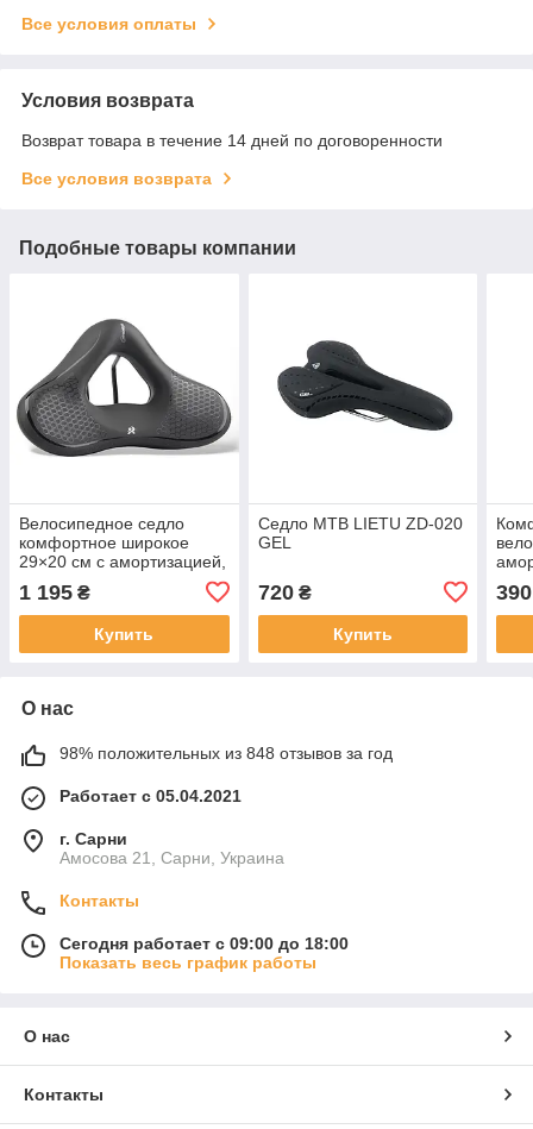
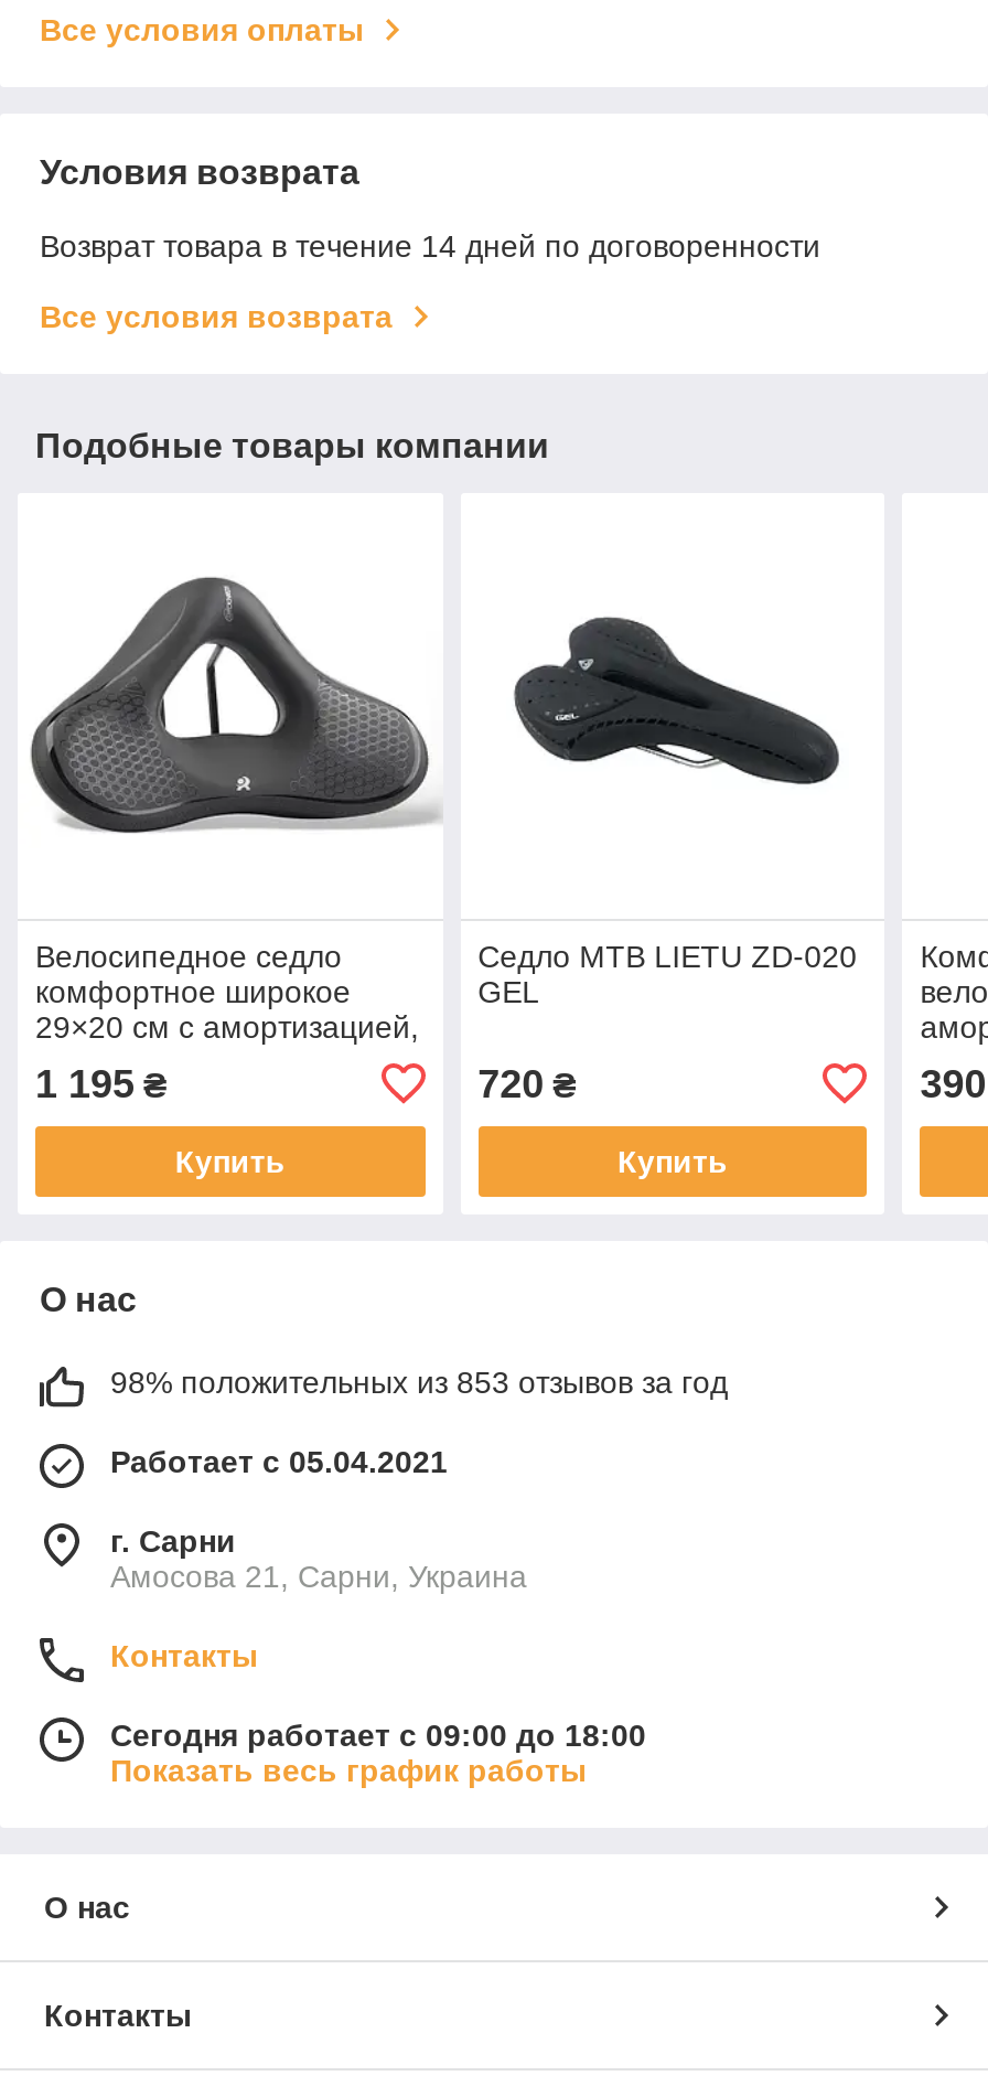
[59,743,393,762] 98% положительных из 848 отзывов за год -> [110,1364,728,1399] 98% положительных из 853 отзывов за год

